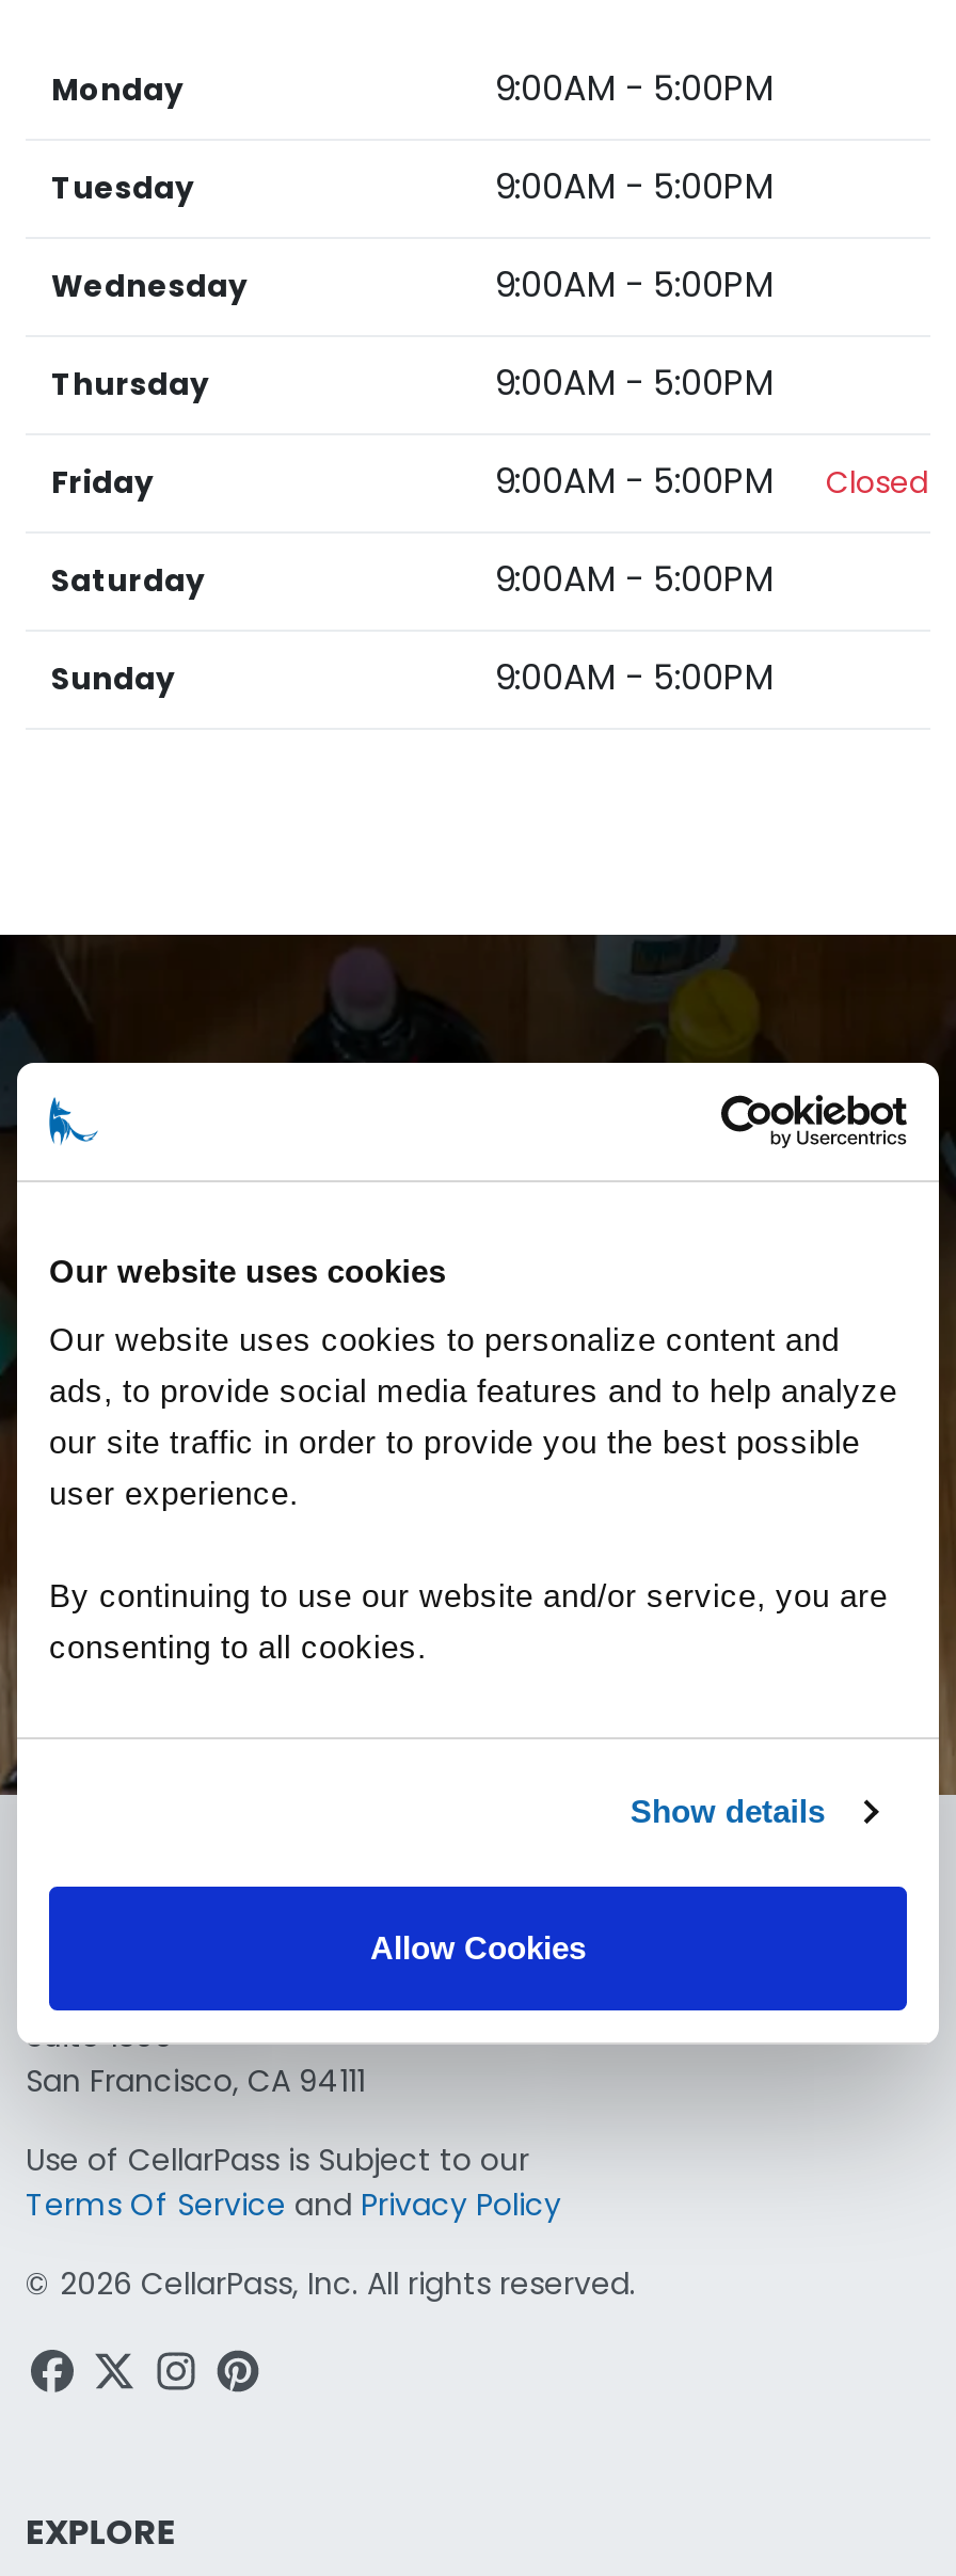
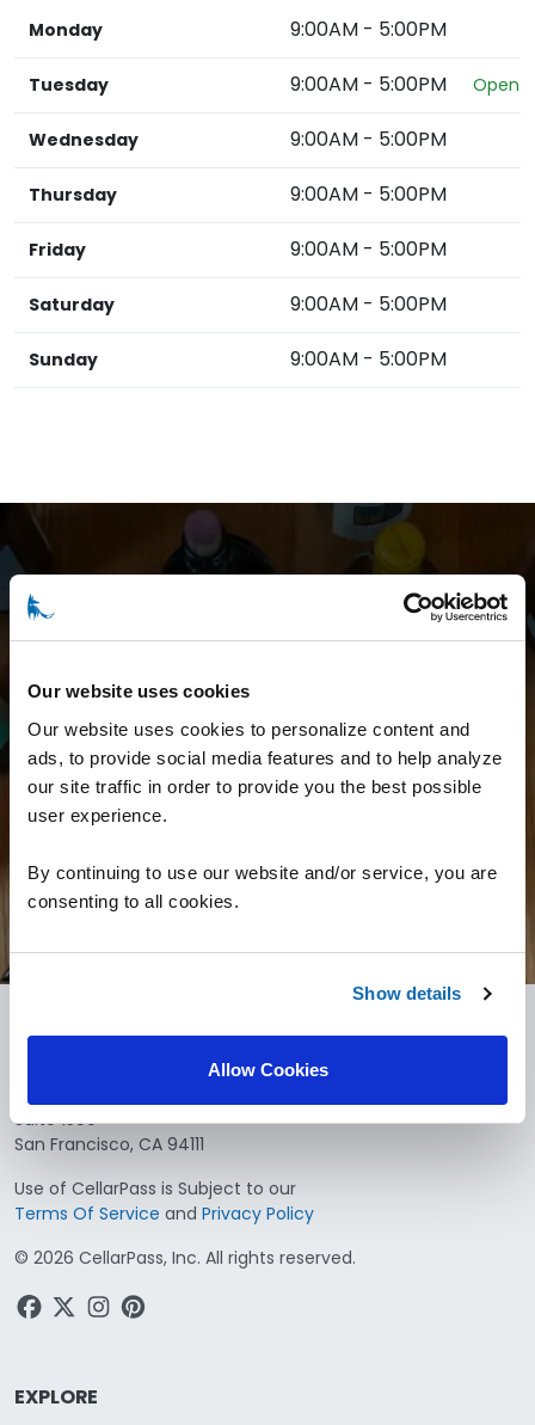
none -> [473,72,519,96] Open
[826,460,928,503] Closed -> none

